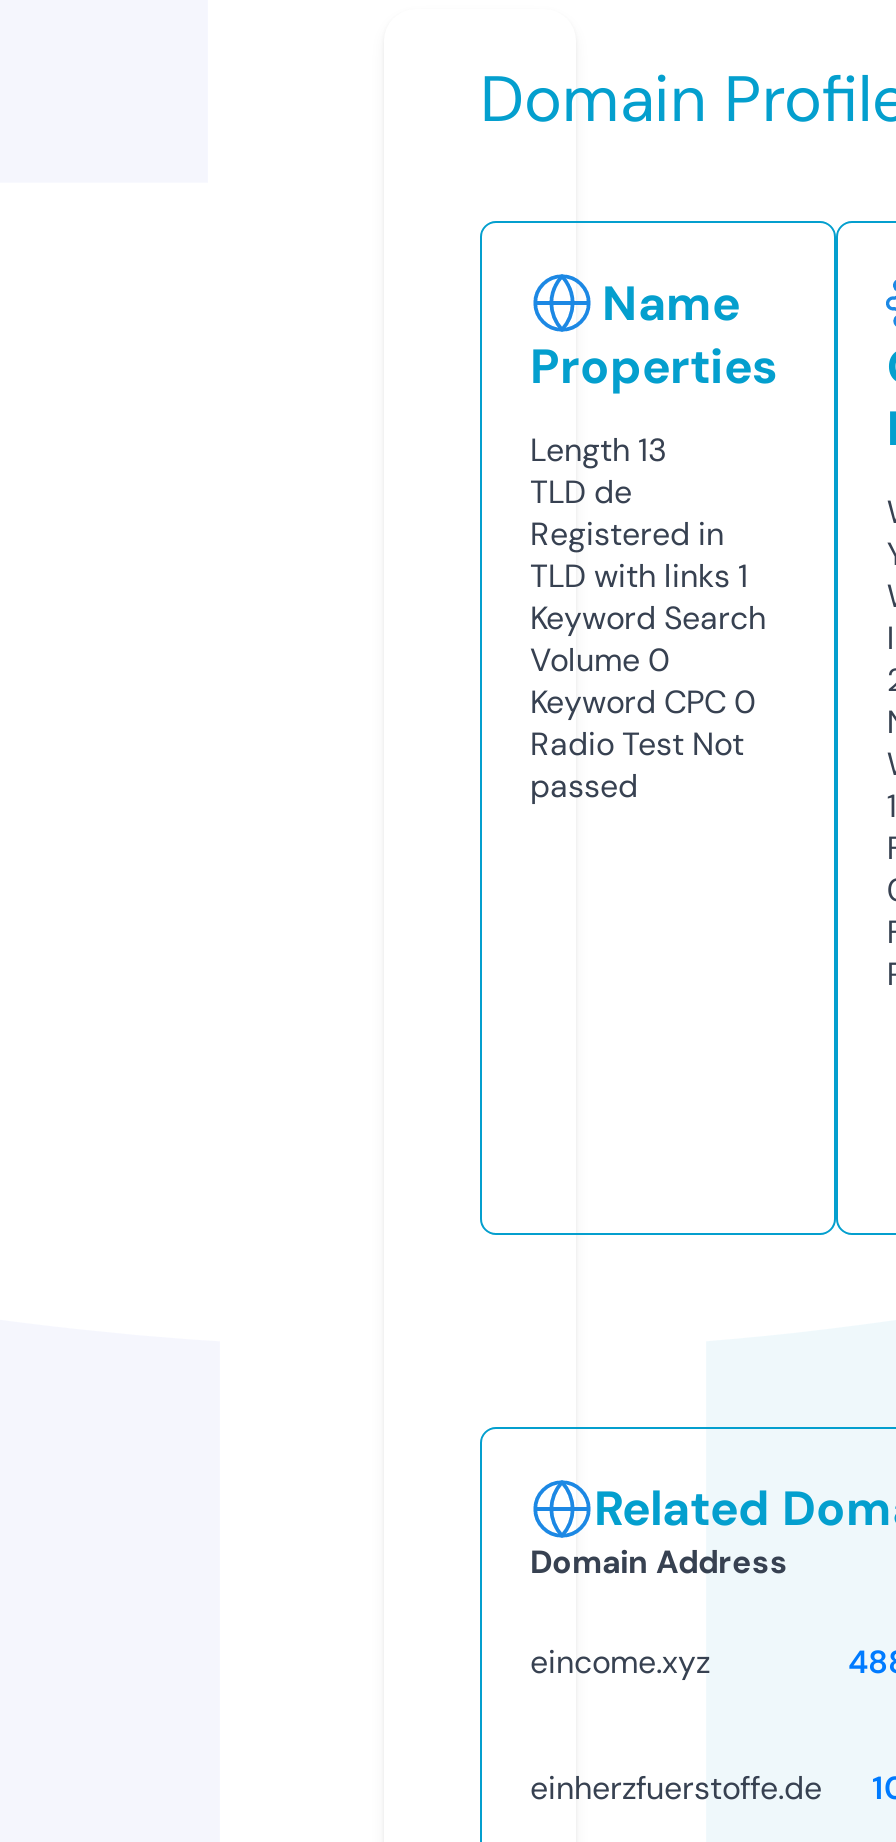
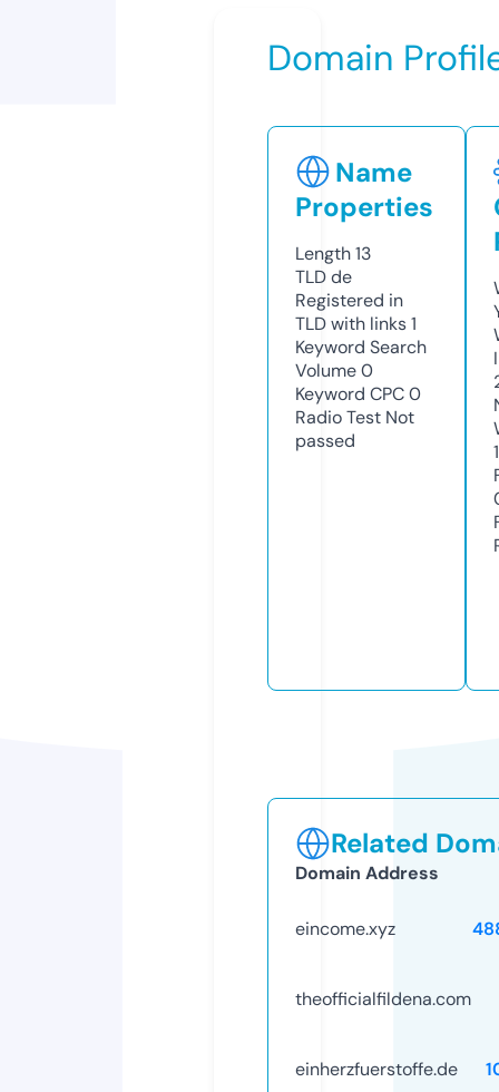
none -> [295,987,471,1010] theofficialfildena.com

